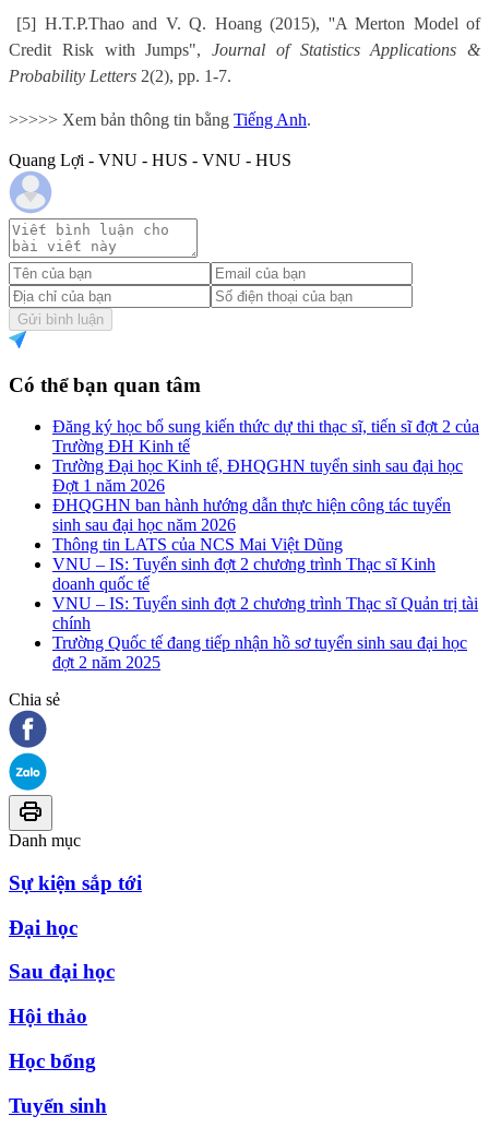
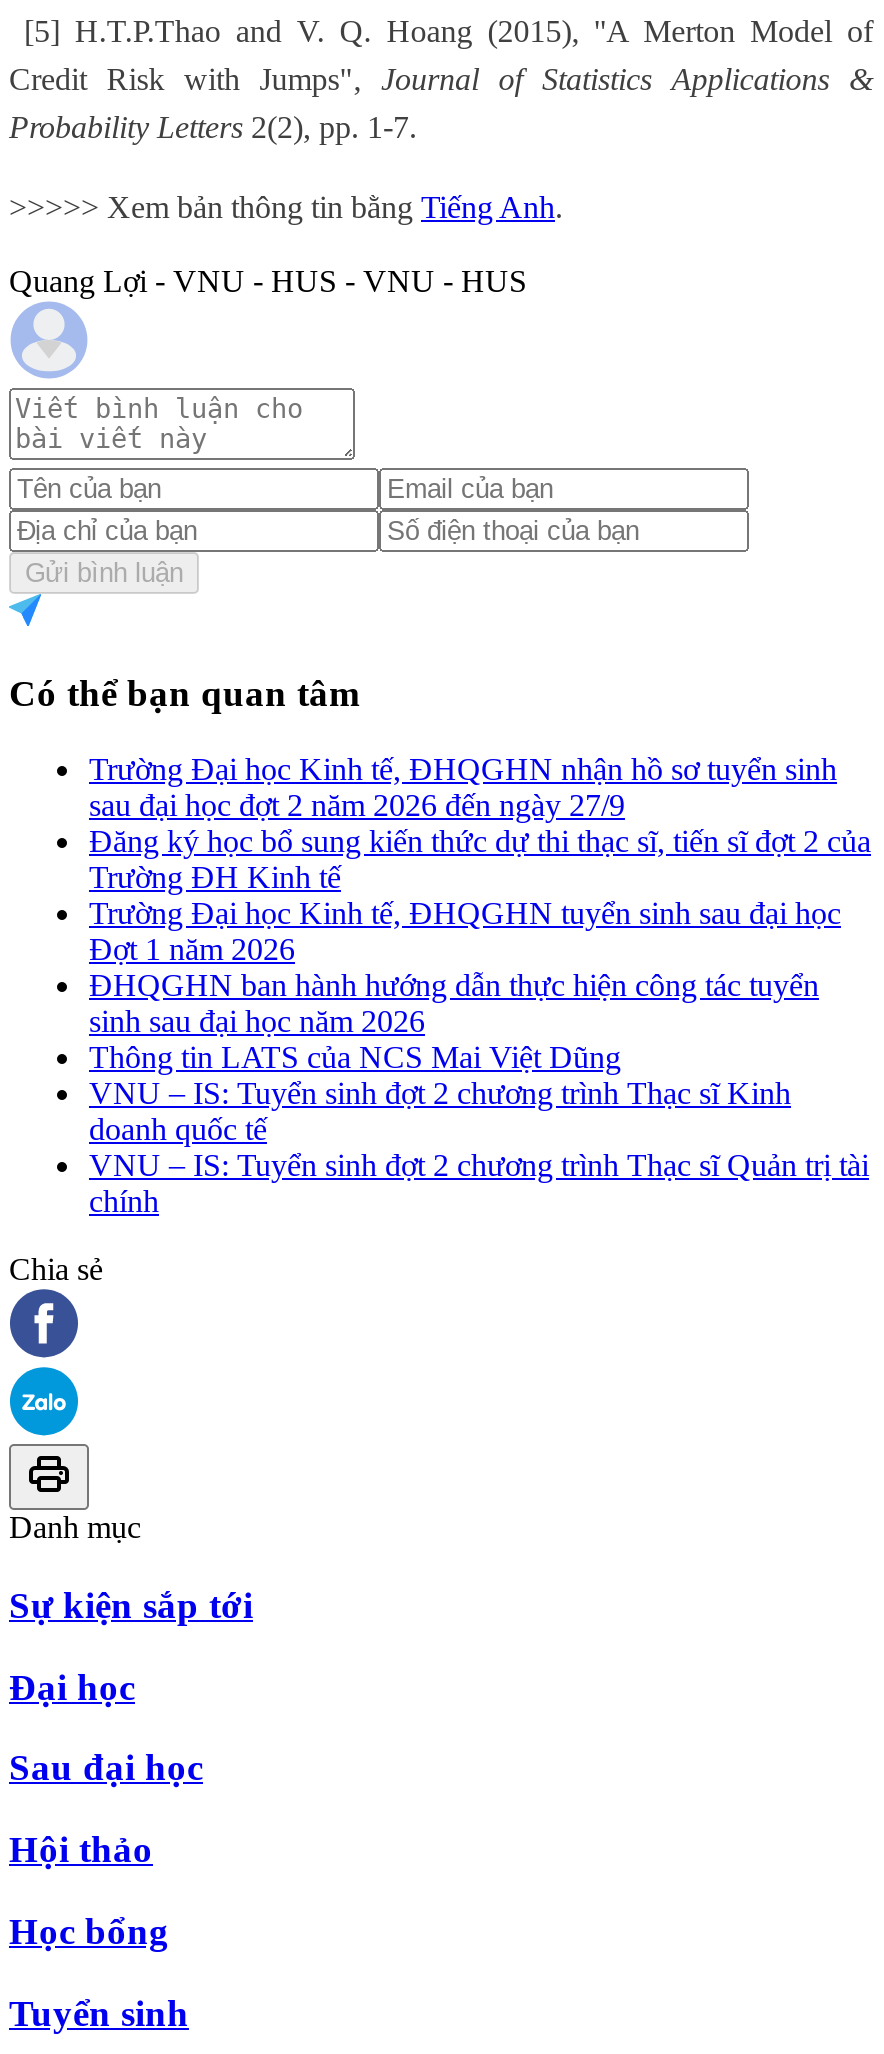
none -> [89,752,837,822] Trường Đại học Kinh tế, ĐHQGHN nhận hồ sơ tuyển sinh | sau đại học đợt 2 năm 2026 đến ngày 27/9
moved [52,417,479,632] -> [89,824,871,1218]: Đăng ký học bổ sung kiến thức dự thi thạc sĩ, tiến sĩ đợt 2 của | Trường ĐH Kinh tế | Trường Đại học Kinh tế, ĐHQGHN tuyển sinh sau đại học | ... | VNU – IS: Tuyển sinh đợt 2 chương trình Thạc sĩ Quản trị tài | chính
[52,634,467,672] Trường Quốc tế đang tiếp nhận hồ sơ tuyển sinh sau đại học | đợt 2 năm 2025 -> none

